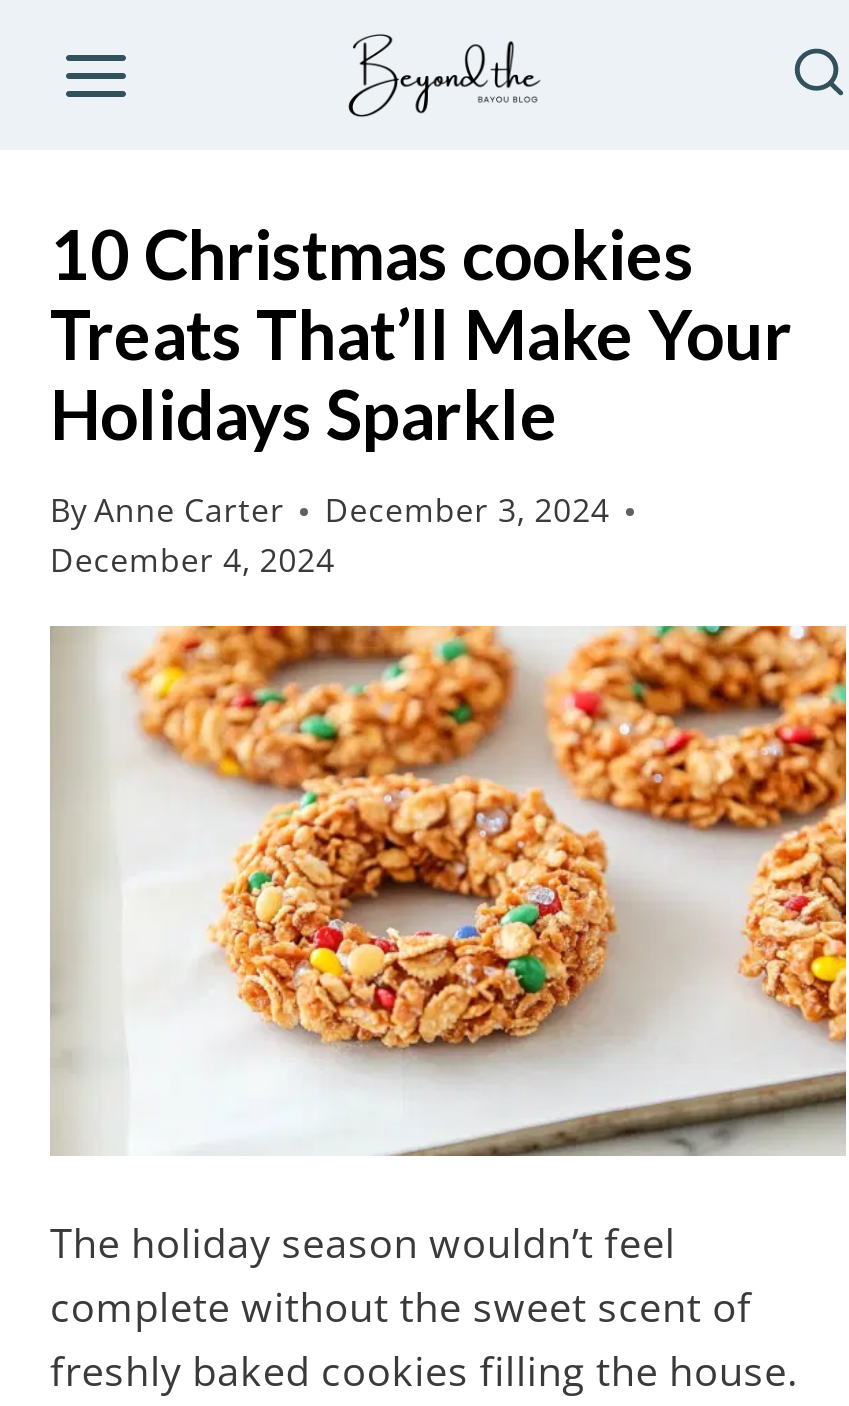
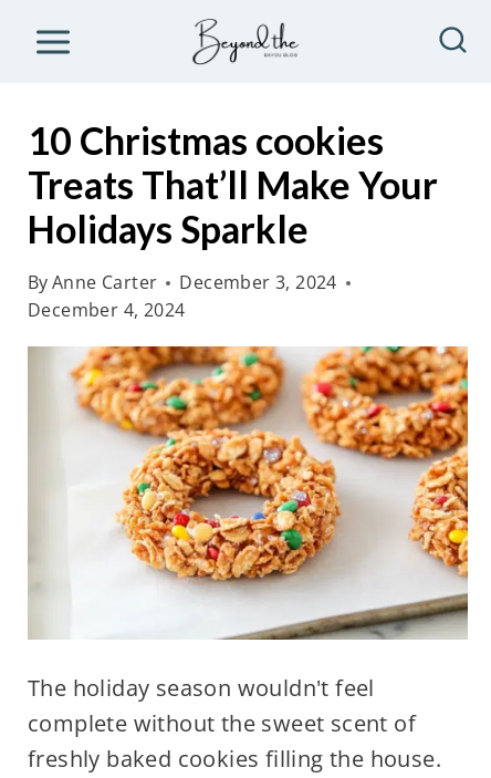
[50,1217,676,1271] The holiday season wouldn’t feel -> [28,673,375,703] The holiday season wouldn't feel

